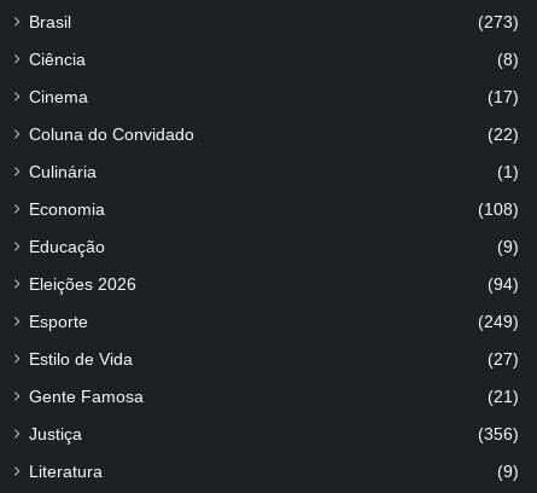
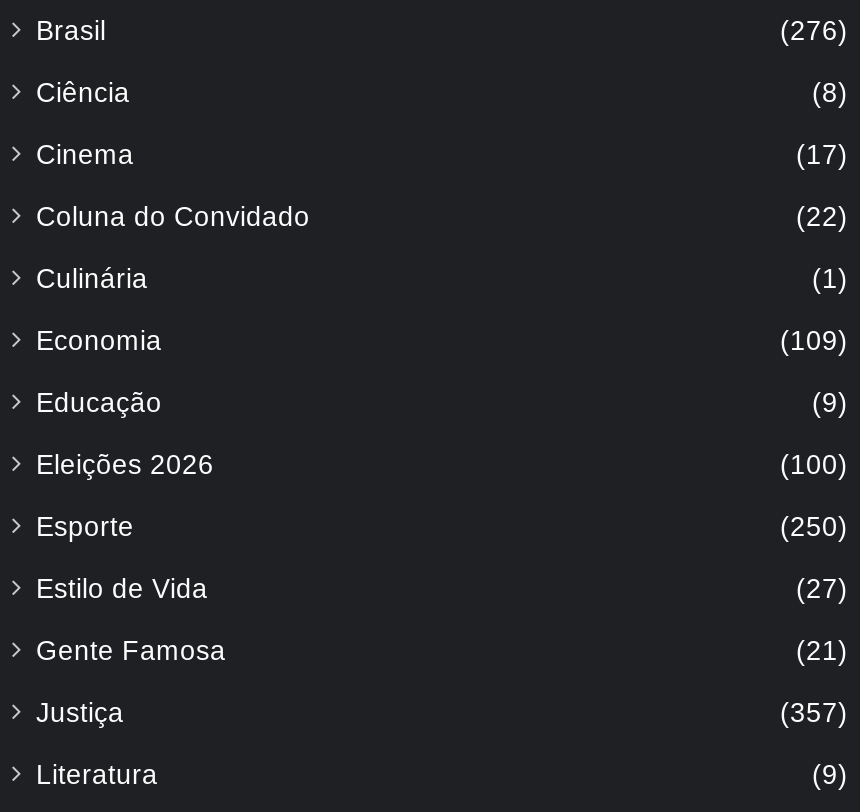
[478,13,519,31] (273) -> [780,16,848,46] (276)
[478,201,519,219] (108) -> [780,326,848,356] (109)
[488,275,519,294] (94) -> [780,450,848,480] (100)
[478,313,519,331] (249) -> [780,512,848,542] (250)
[478,425,519,443] (356) -> [780,698,848,728] (357)

